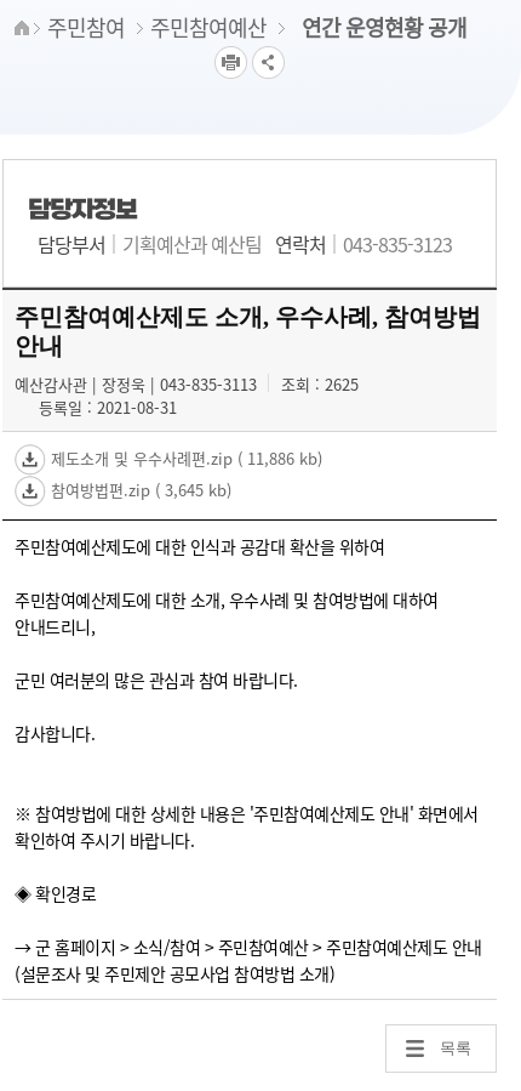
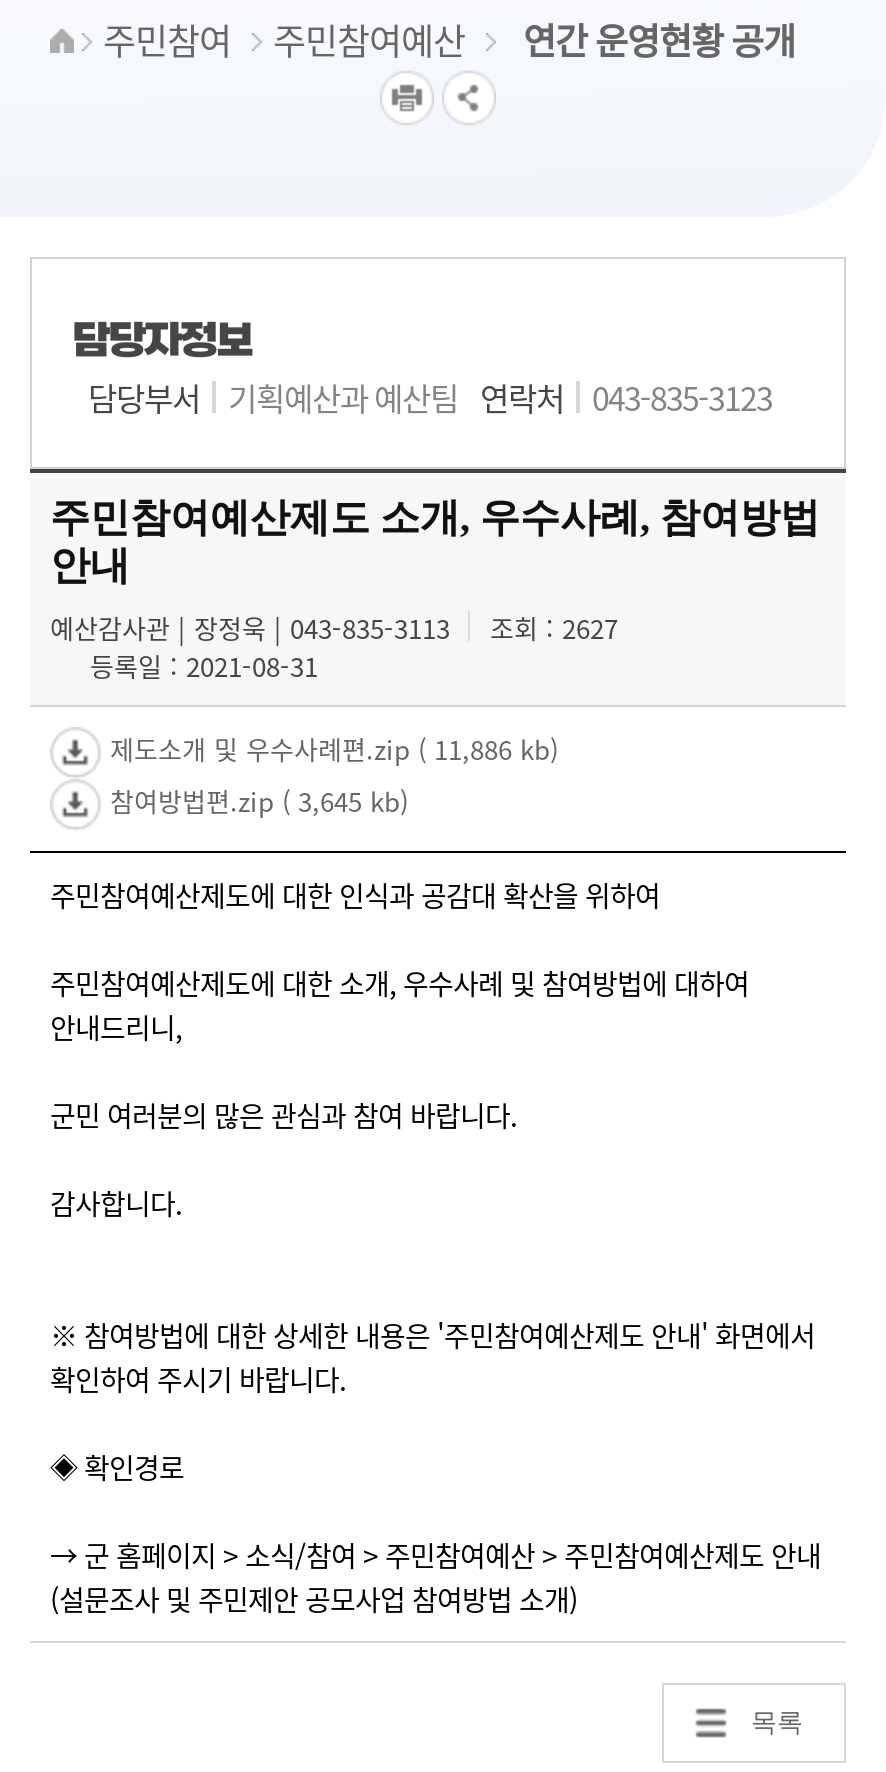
[281,373,359,396] 조회 : 2625 -> [490,609,618,647] 조회 : 2627

